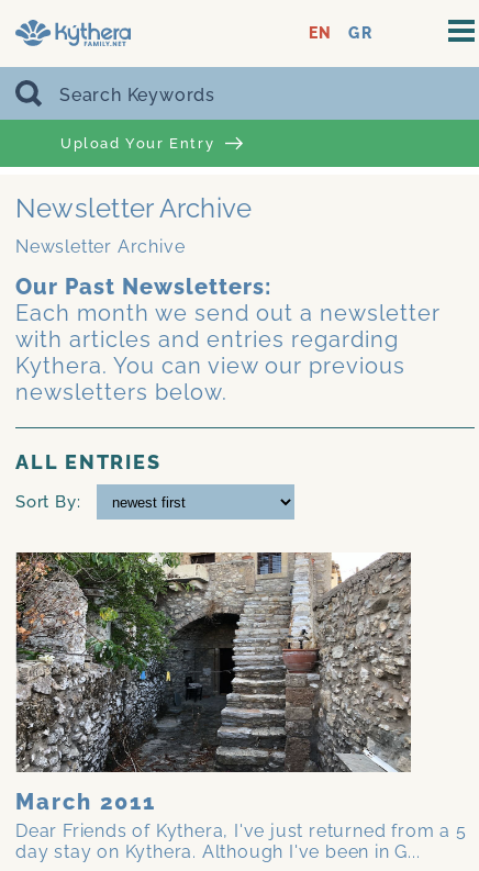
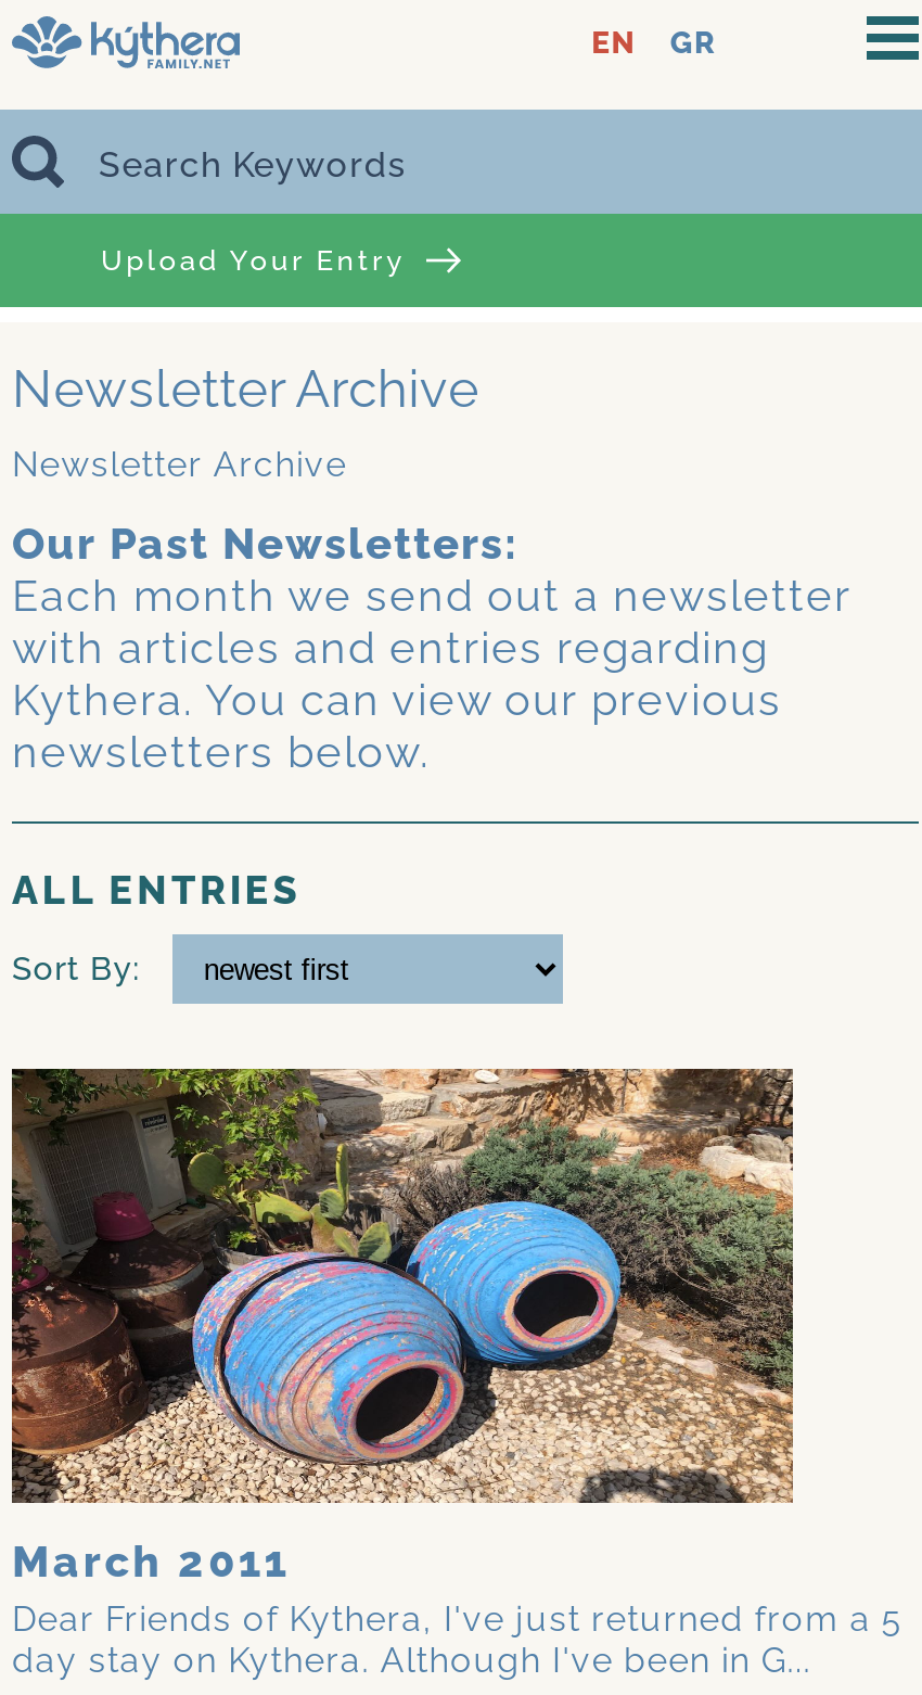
[15,551,412,773] [image] -> [10,1067,793,1505] [image]

